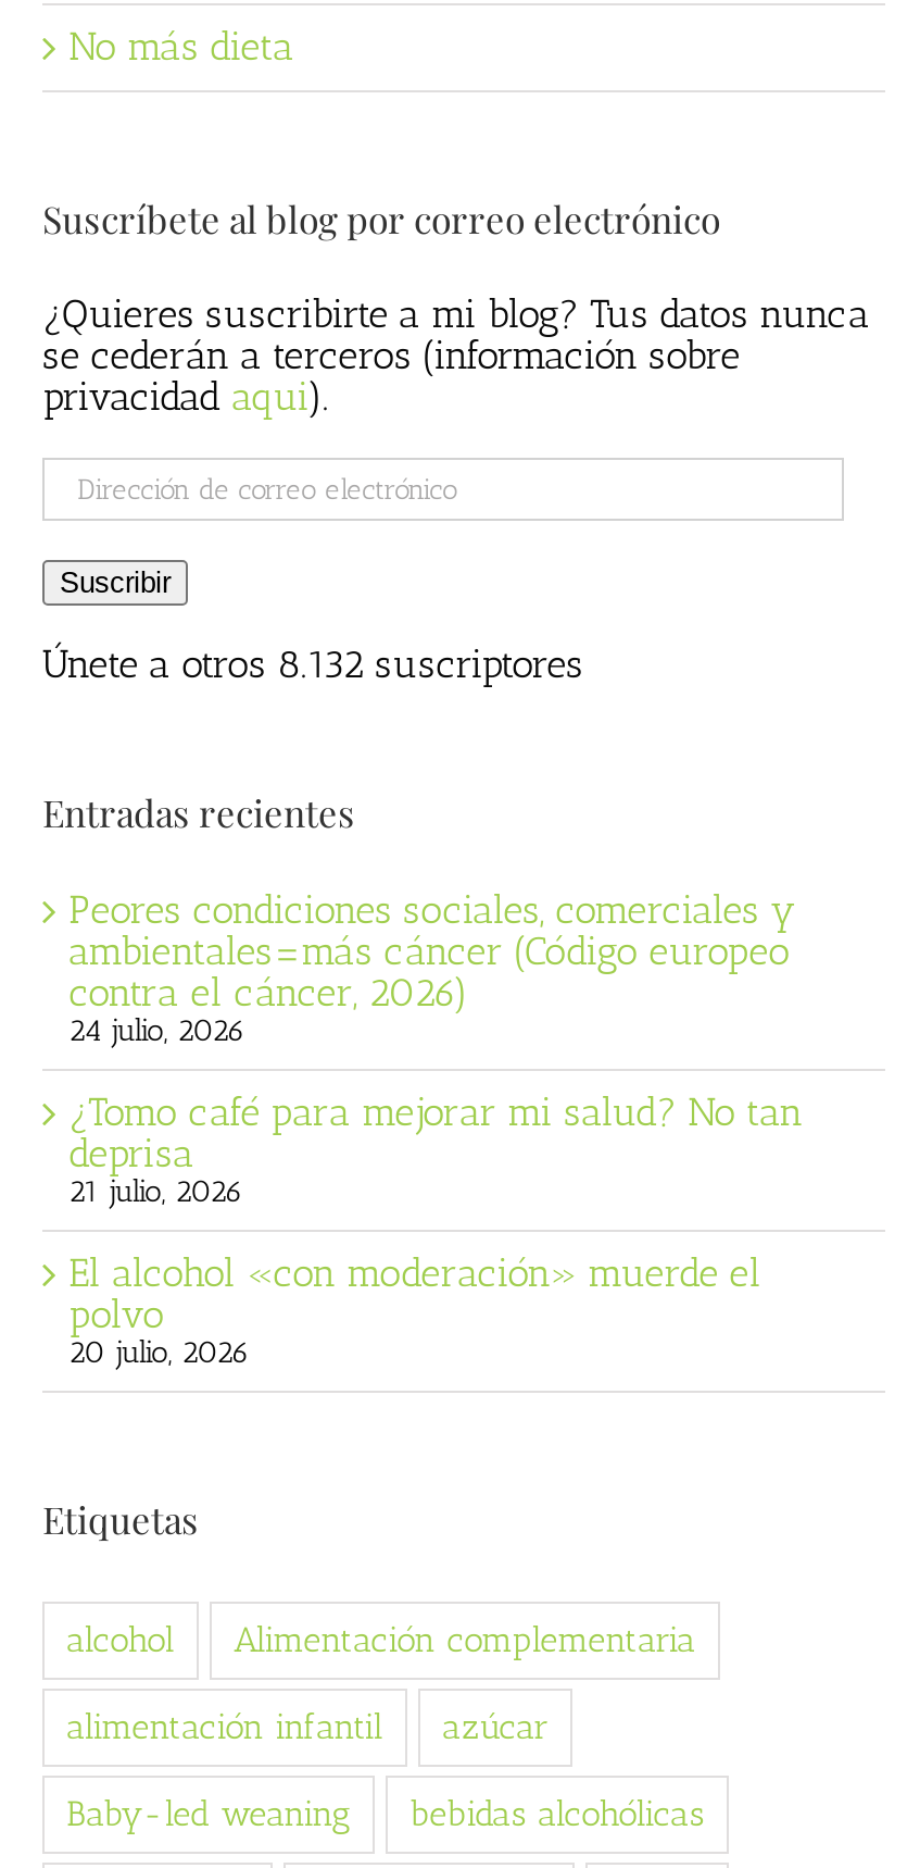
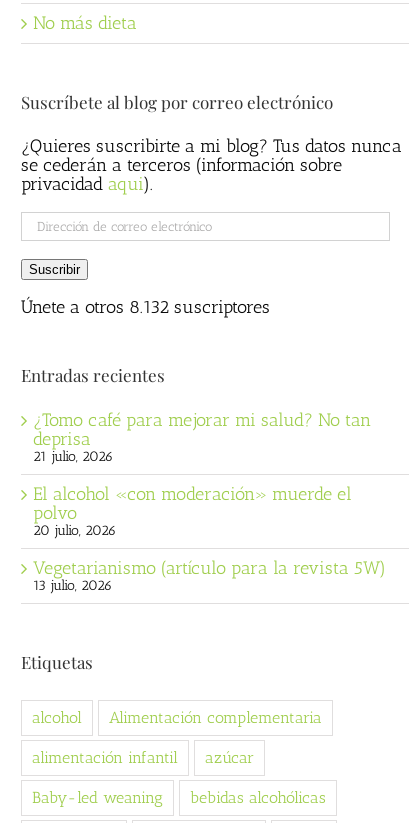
[68,886,796,1049] Peores condiciones sociales, comerciales y | ambientales=más cáncer (Código europeo | contra el cáncer, 2026) | 24 julio, 2026 -> none
moved [68,1088,803,1371] -> [33,409,371,539]: ¿Tomo café para mejorar mi salud? No tan | deprisa | 21 julio, 2026 | El alcohol «con moderación» muerde el | polvo | 20 julio, 2026
none -> [33,557,386,594] Vegetarianismo (artículo para la revista 5W) | 13 julio, 2026

